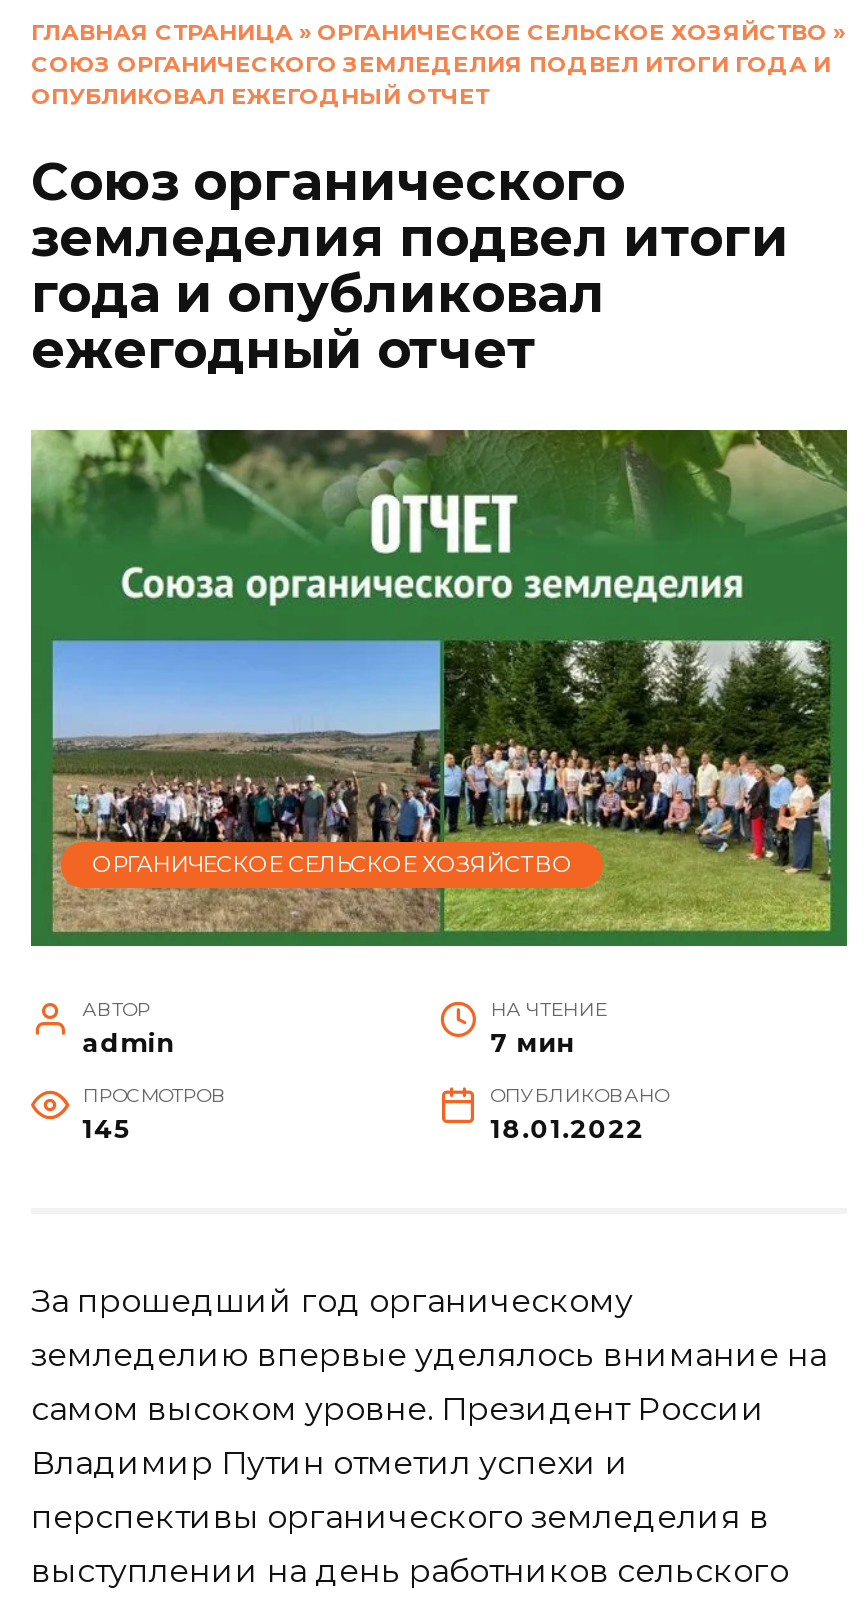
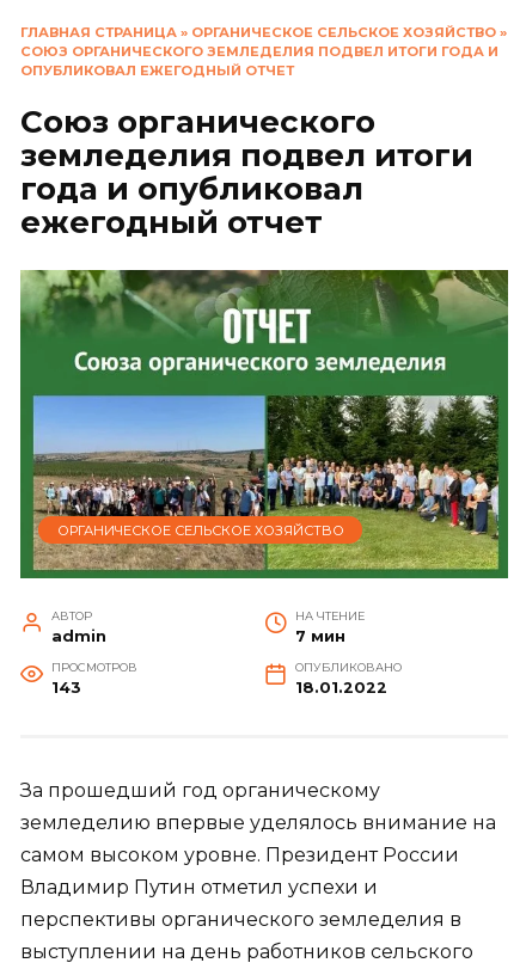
[82,1113,130,1143] 145 -> [51,678,81,696] 143

